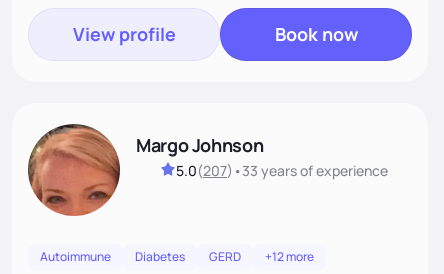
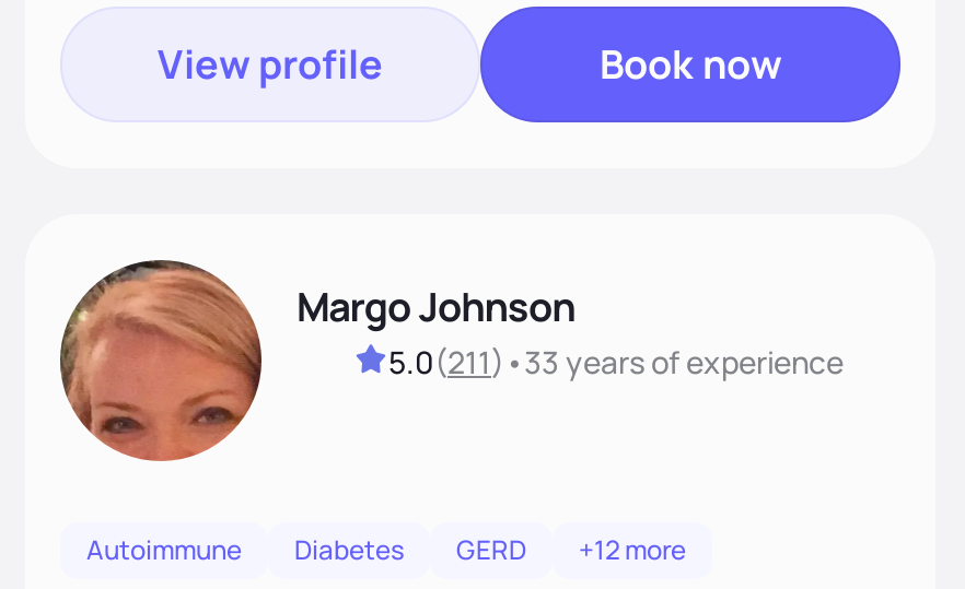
[176,161,388,180] 5.0(207) • 33 years of experience -> [388,341,844,382] 5.0(211) • 33 years of experience

